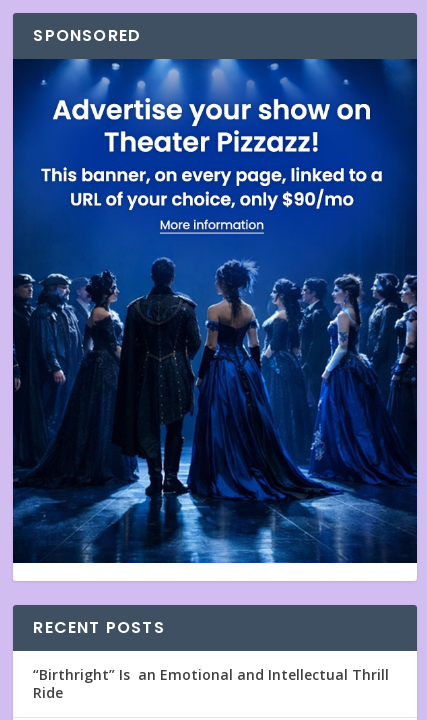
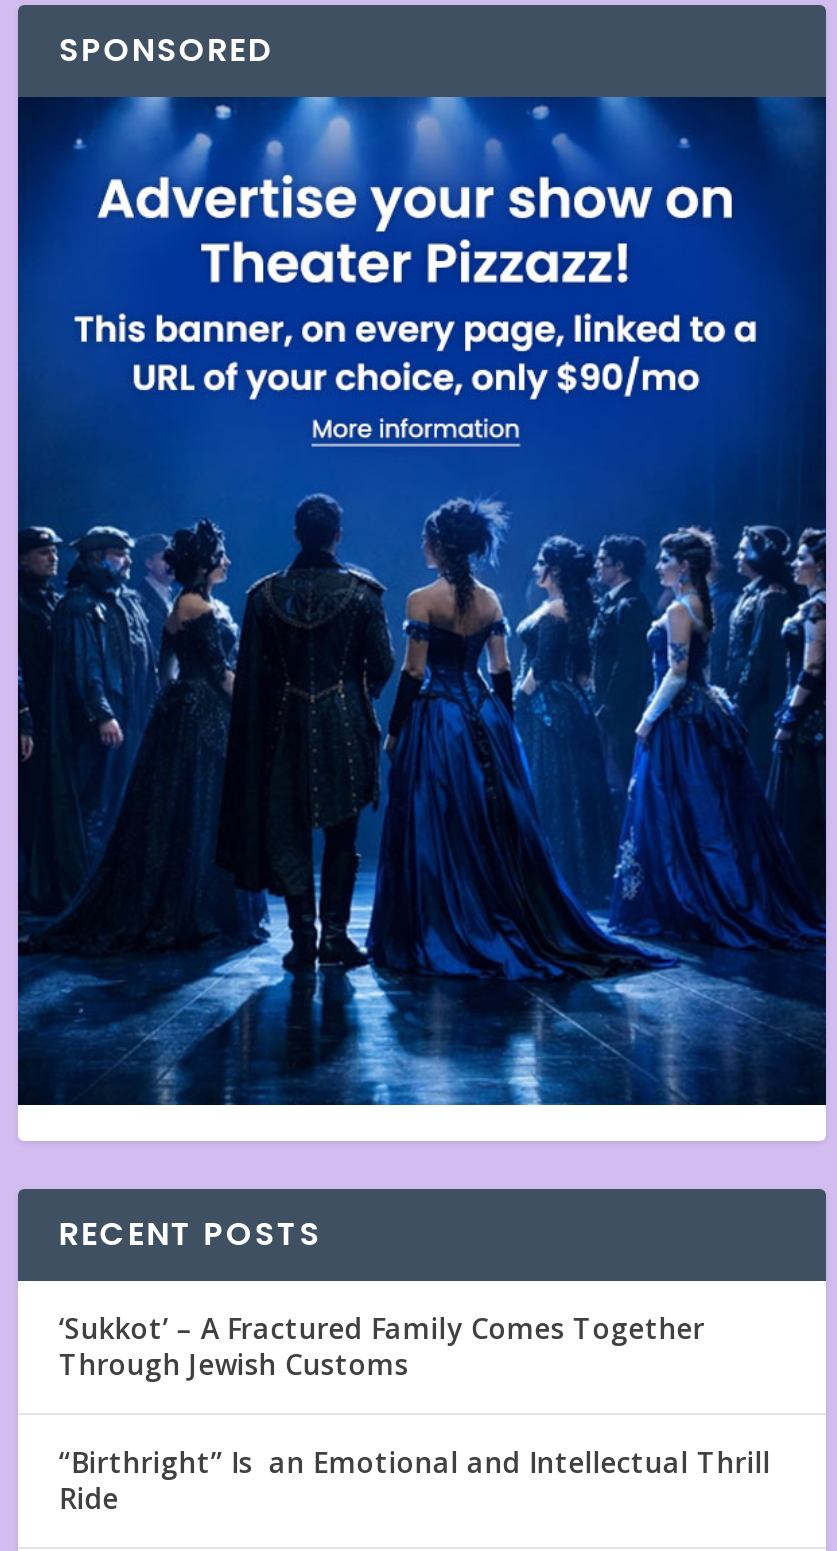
none -> [59,1309,705,1383] ‘Sukkot’ – A Fractured Family Comes Together | Through Jewish Customs

